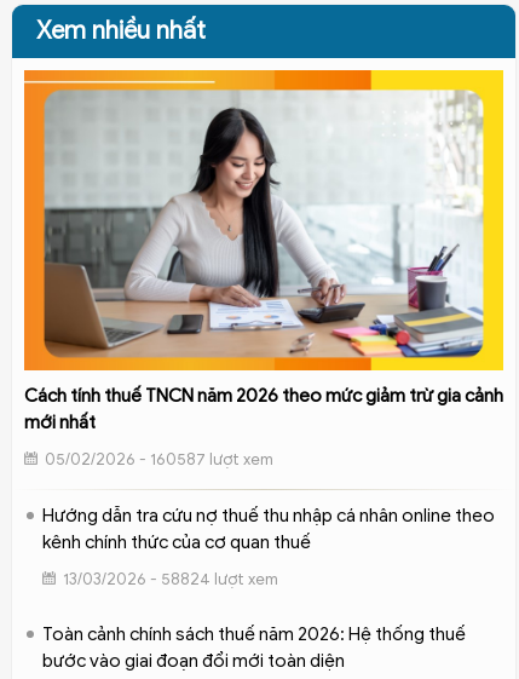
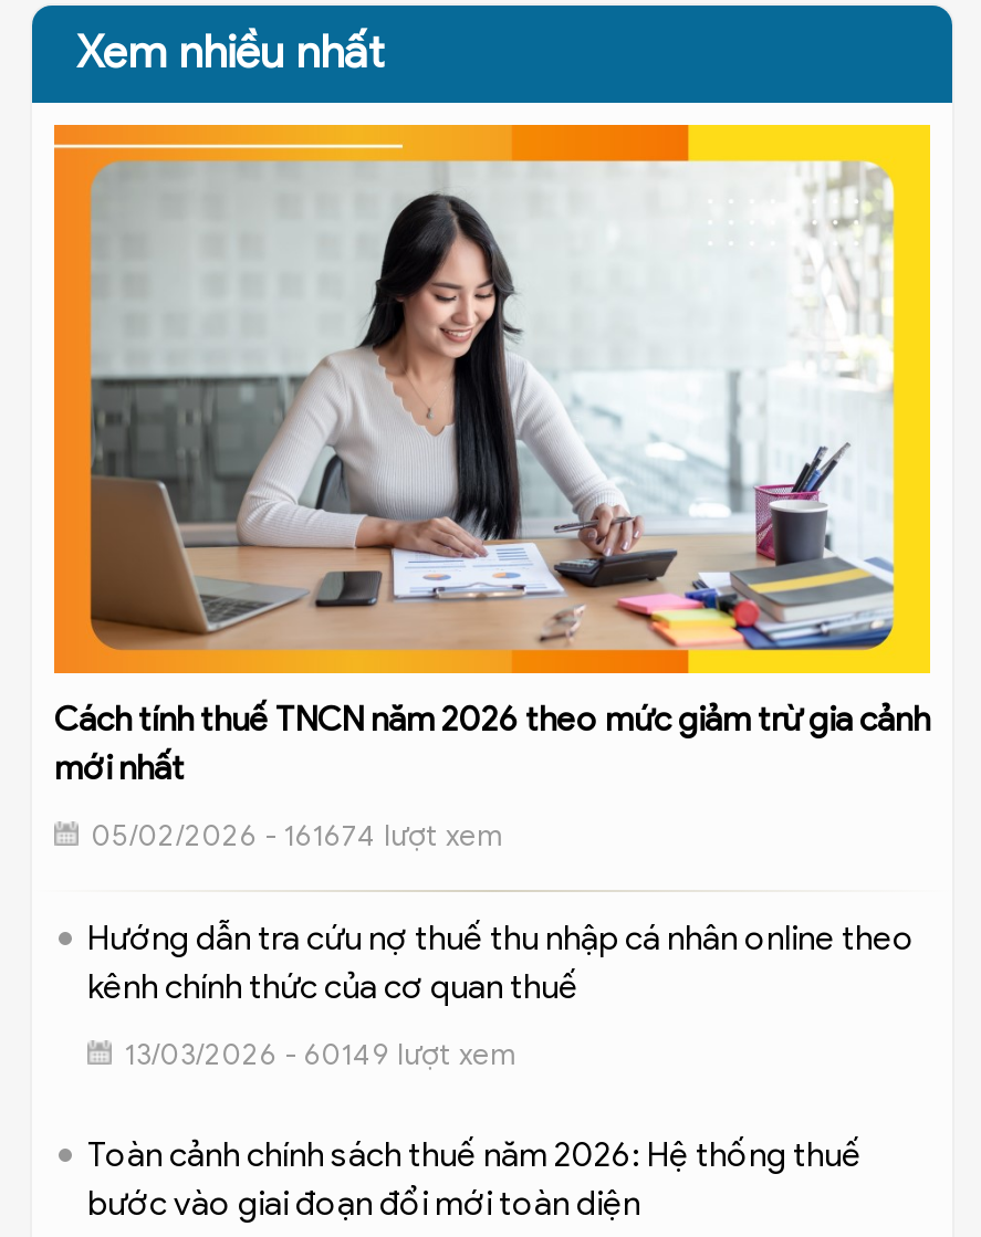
[45,449,273,469] 05/02/2026 - 160587 lượt xem -> [92,816,501,854] 05/02/2026 - 161674 lượt xem
[63,568,278,589] 13/03/2026 - 58824 lượt xem -> [125,1035,514,1073] 13/03/2026 - 60149 lượt xem

